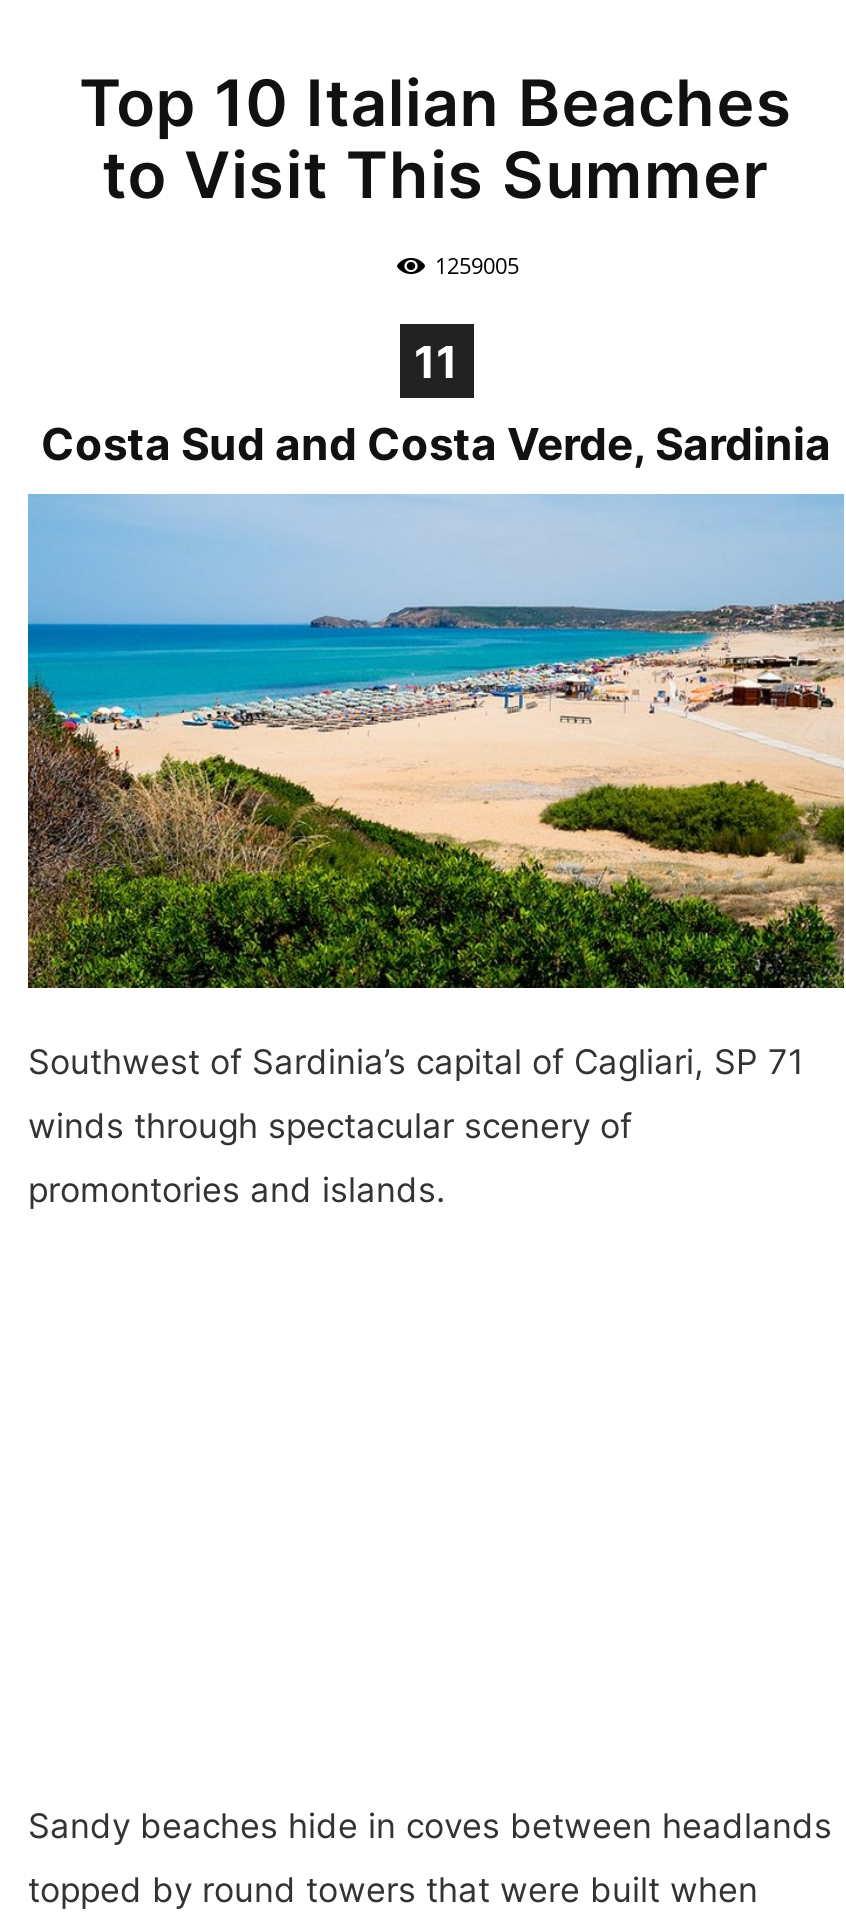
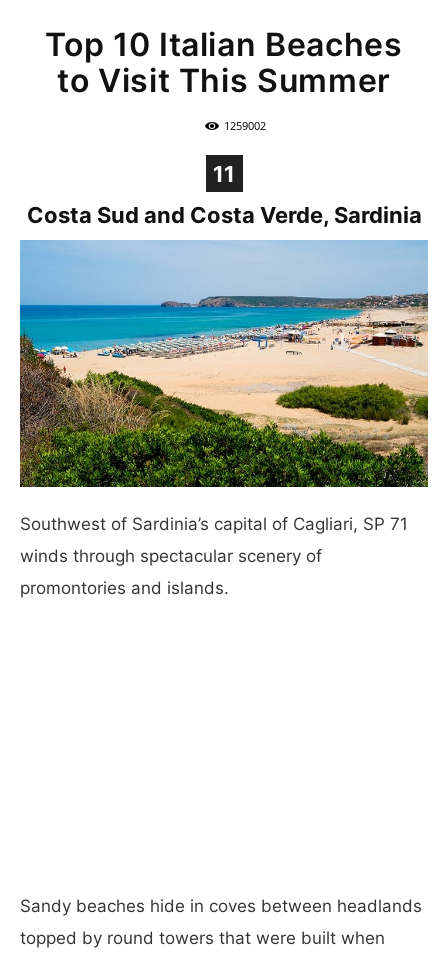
[435,250,519,280] 1259005 -> [223,118,265,133] 1259002

